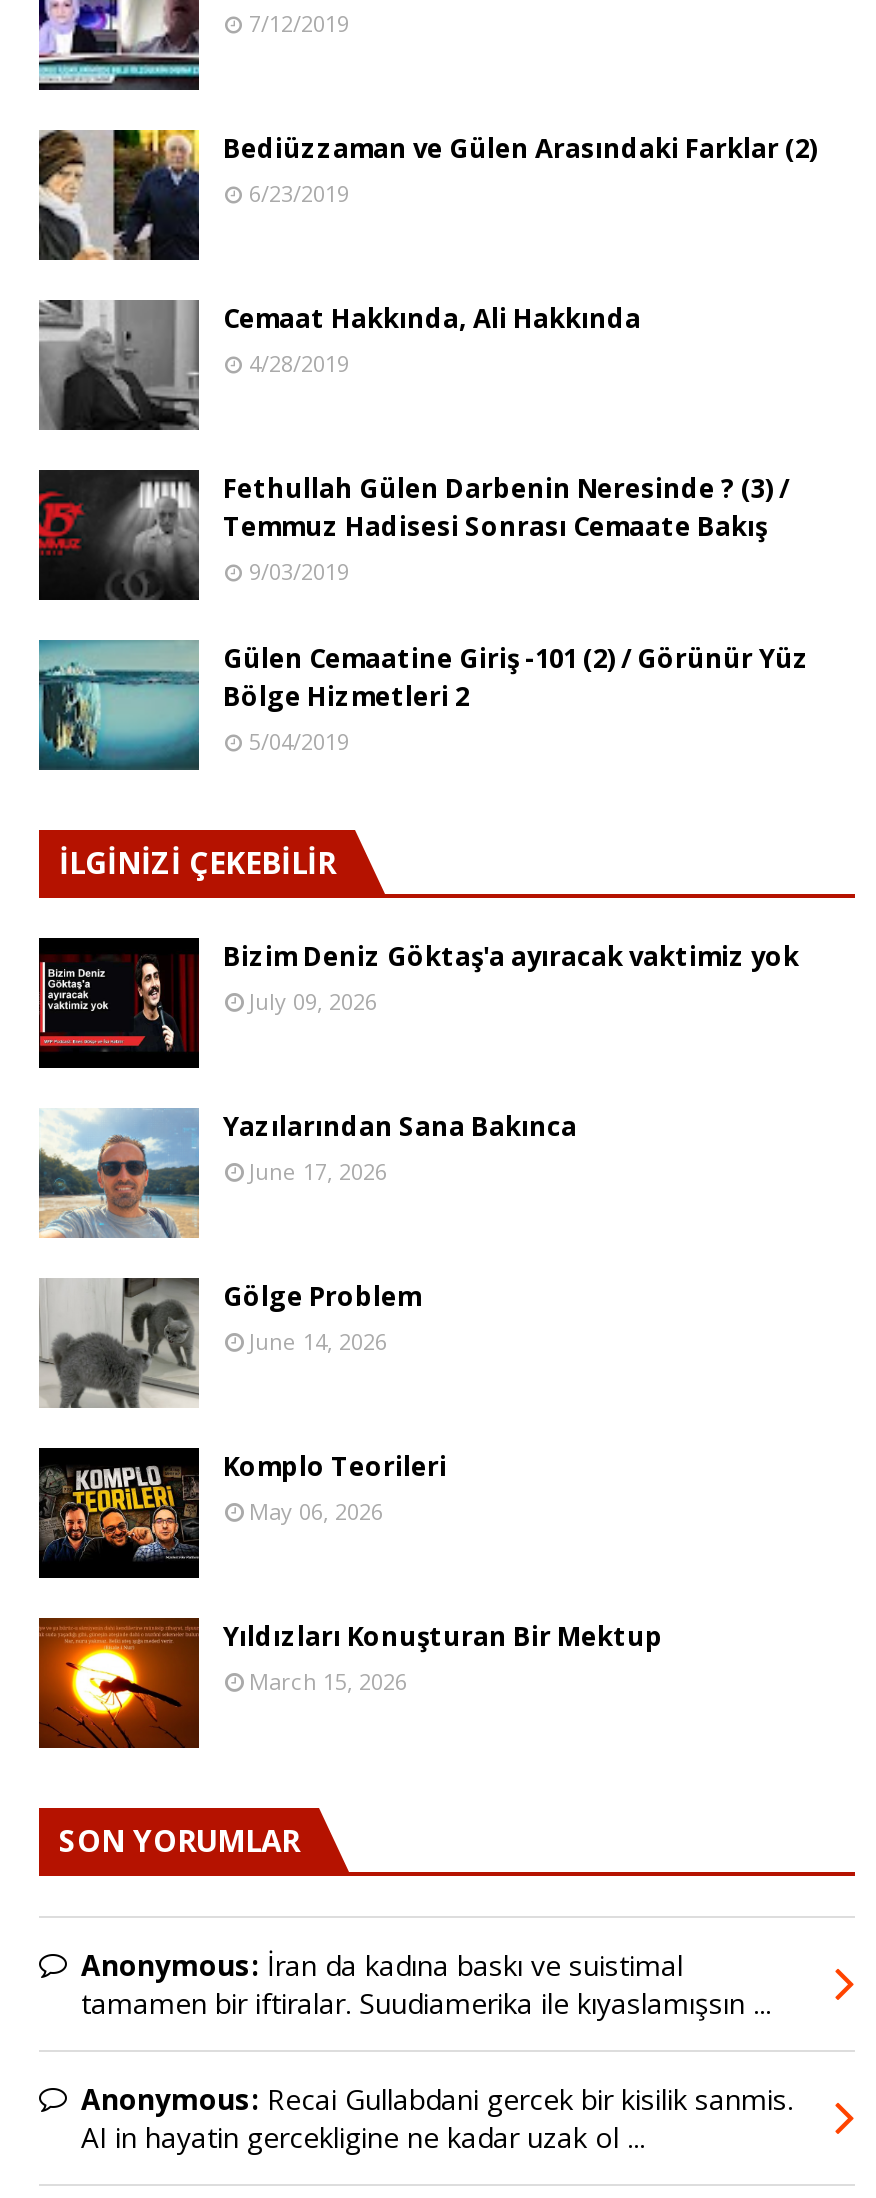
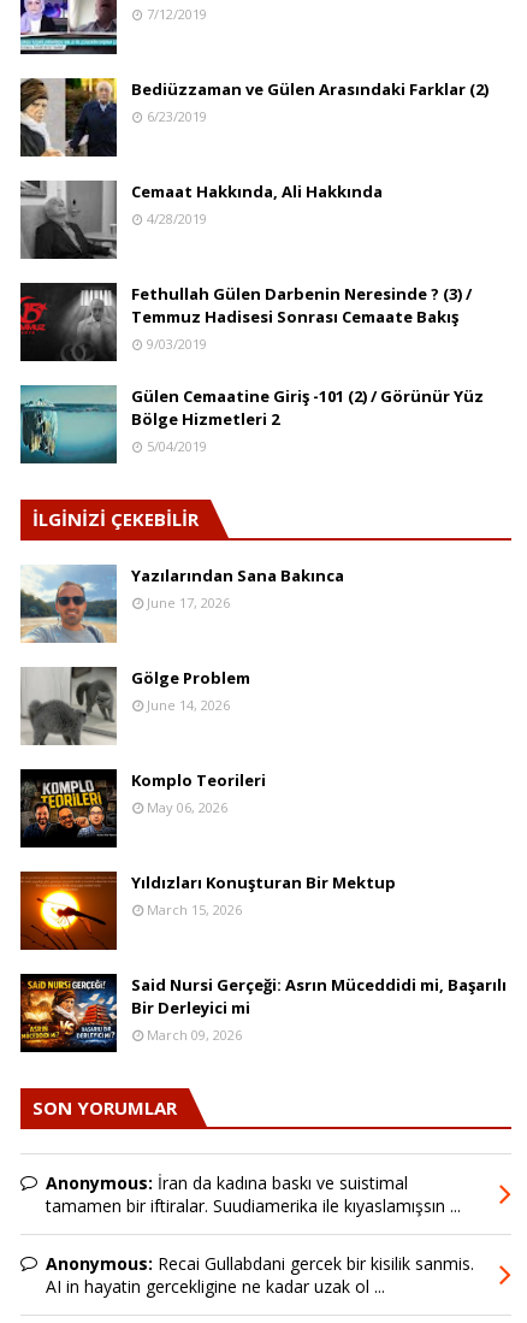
[37,936,799,1070] [image] | Bizim Deniz Göktaş'a ayıracak vaktimiz yok | July 09, 2026 -> none
moved [35,1106,663,1697] -> [18,563,396,919]: [image] | Yazılarından Sana Bakınca | June 17, 2026 | ... | Yıldızları Konuşturan Bir Mektup | March 15, 2026
none -> [19,973,507,1052] [image] | Said Nursi Gerçeği: Asrın Müceddidi mi, Başarılı | Bir Derleyici mi | March 09, 2026

